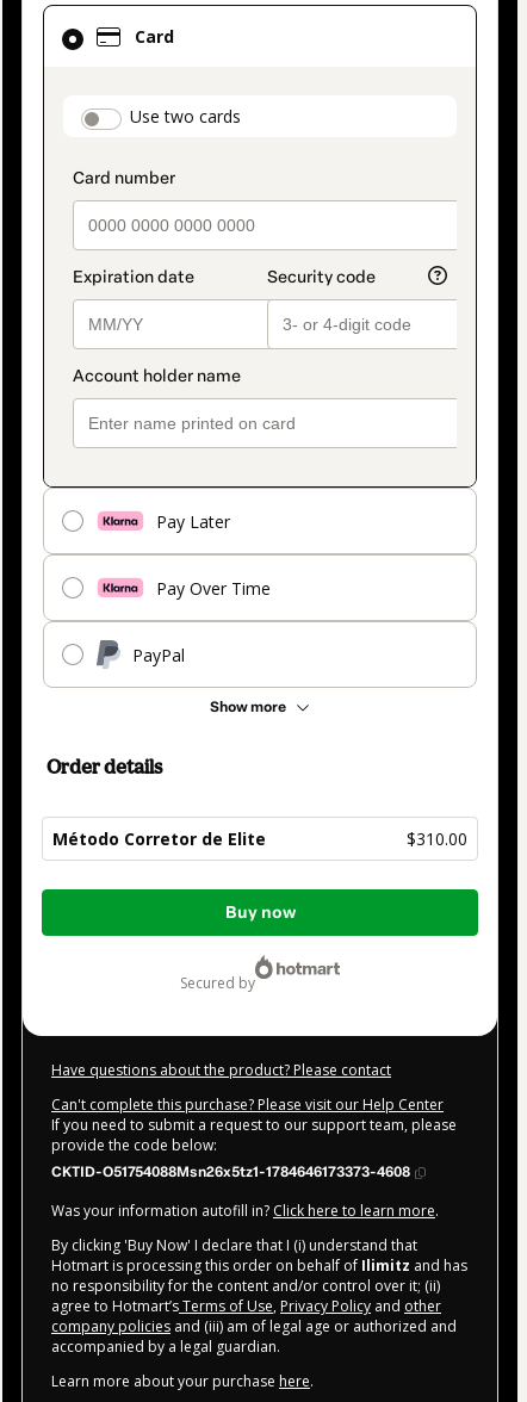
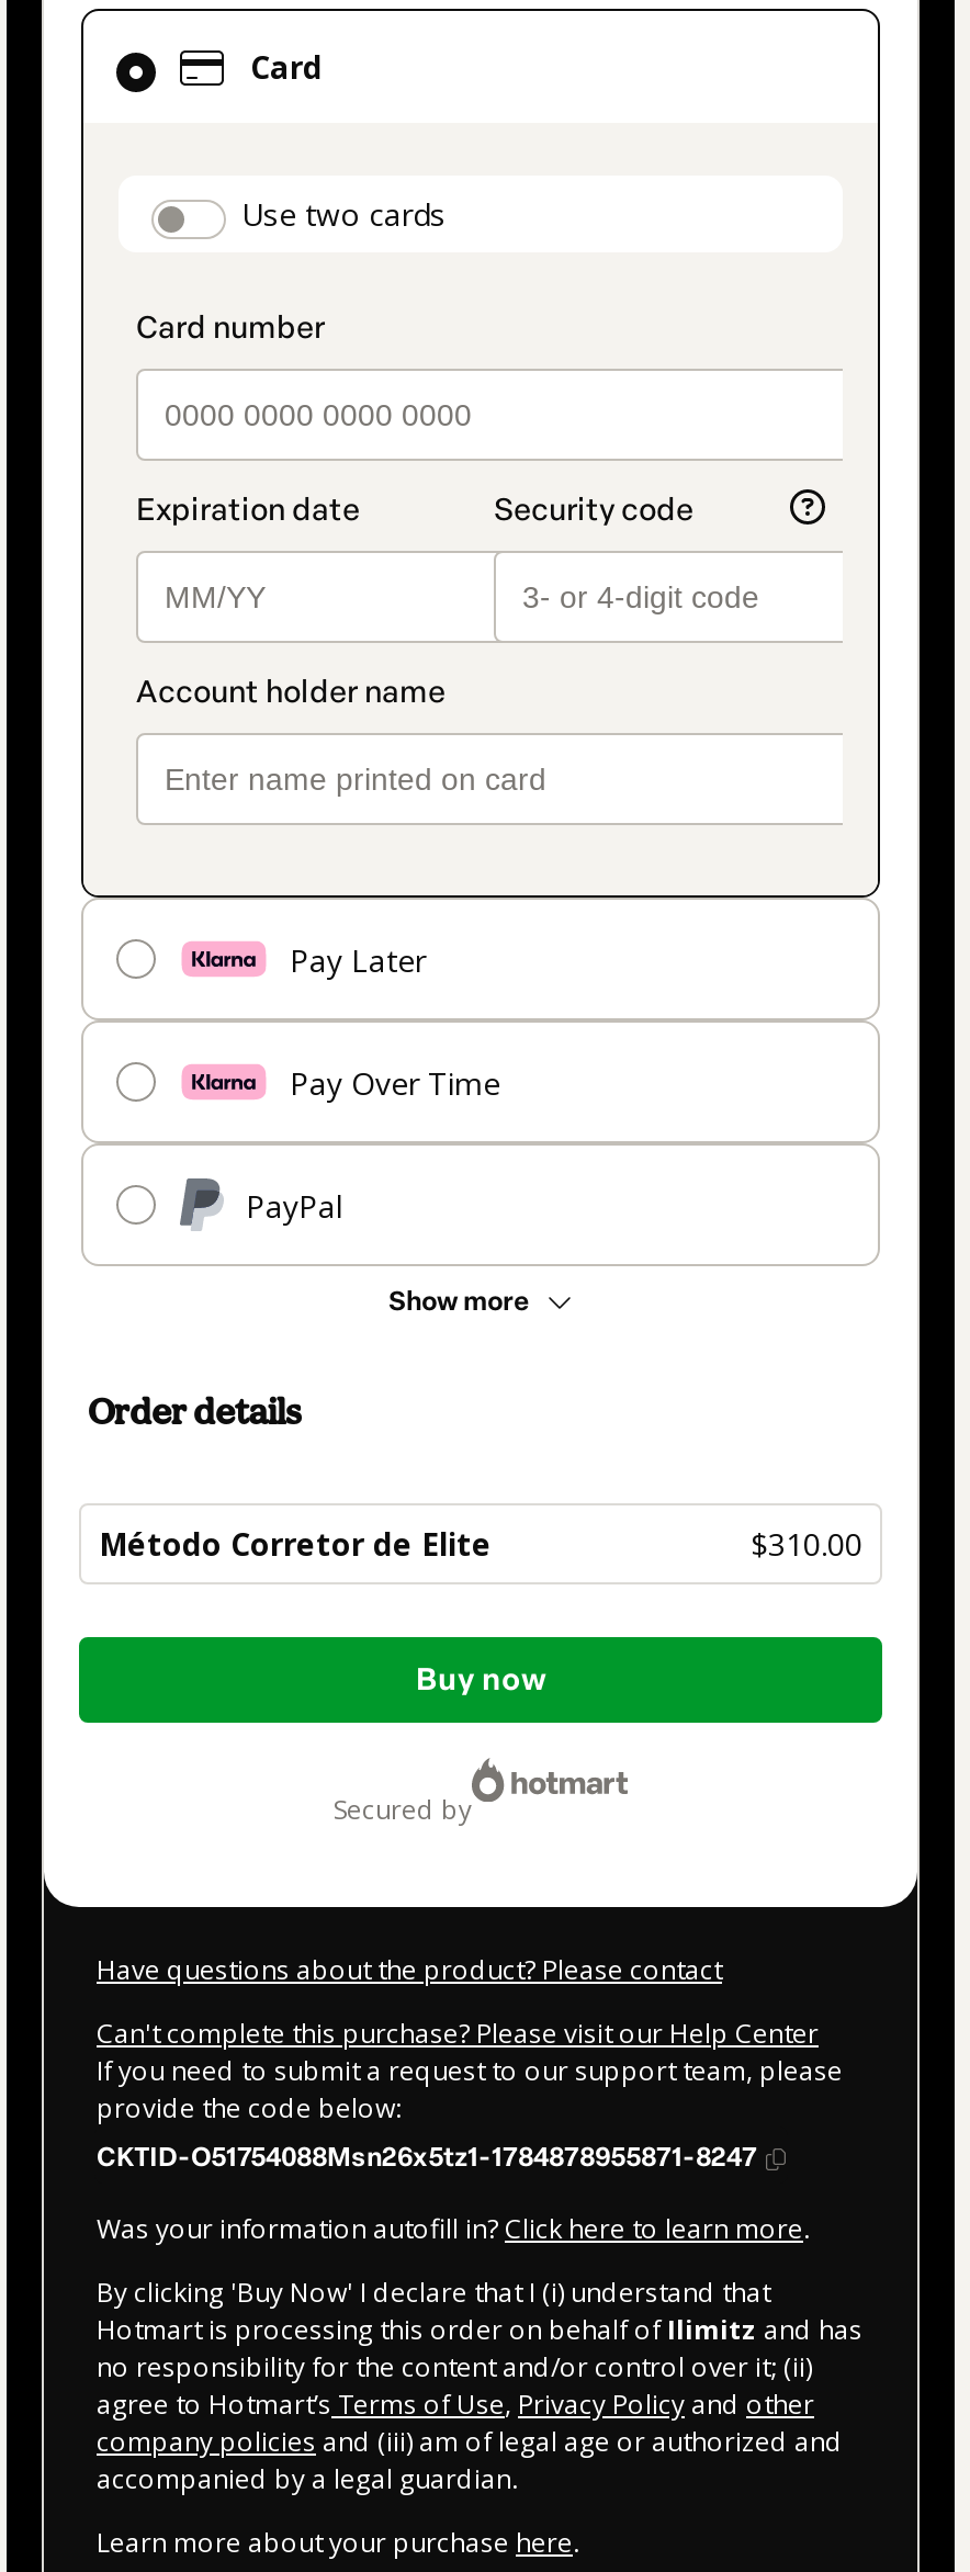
[51,1164,410,1181] CKTID-O51754088Msn26x5tz1-1784646173373-4608 -> [97,2143,757,2173] CKTID-O51754088Msn26x5tz1-1784878955871-8247

